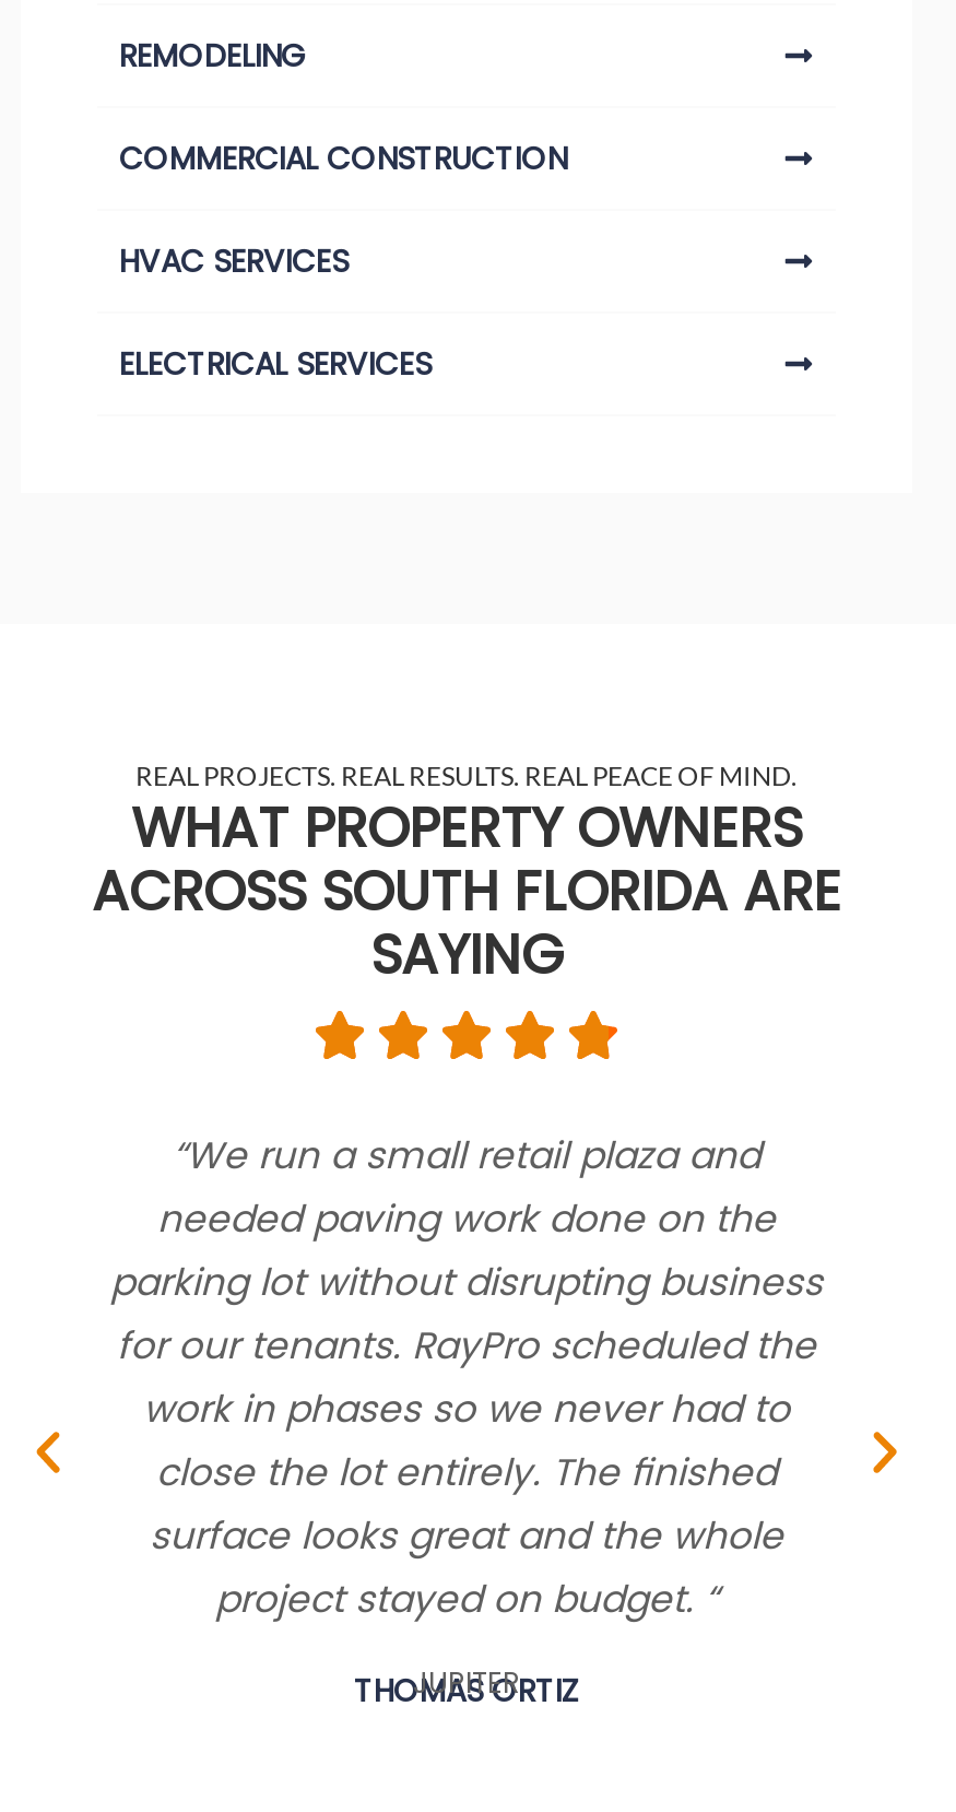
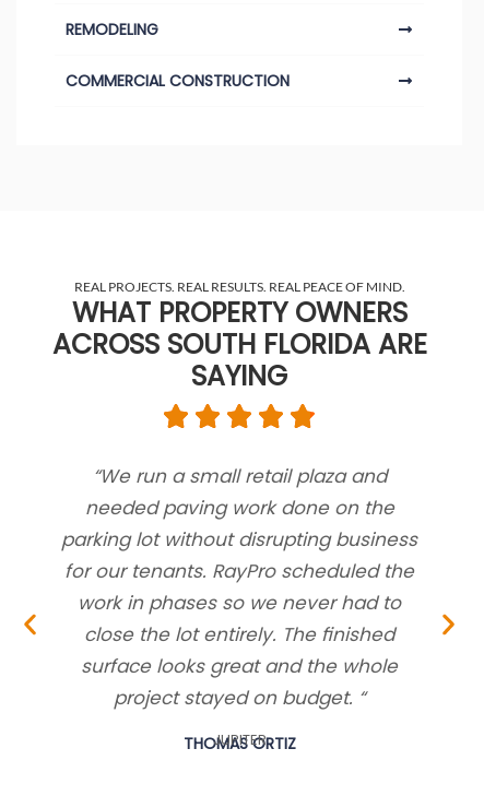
[119,240,432,386] HVAC SERVICES | ELECTRICAL SERVICES -> none

